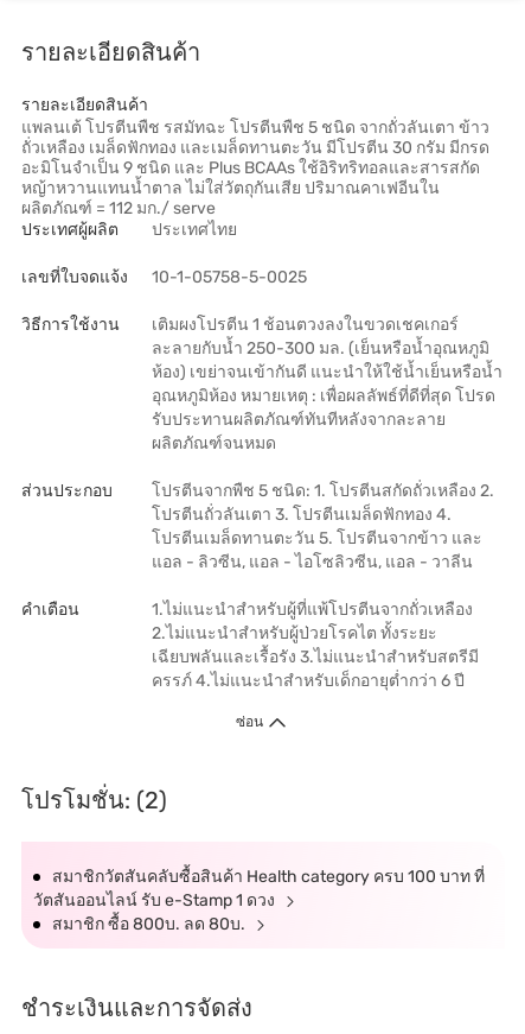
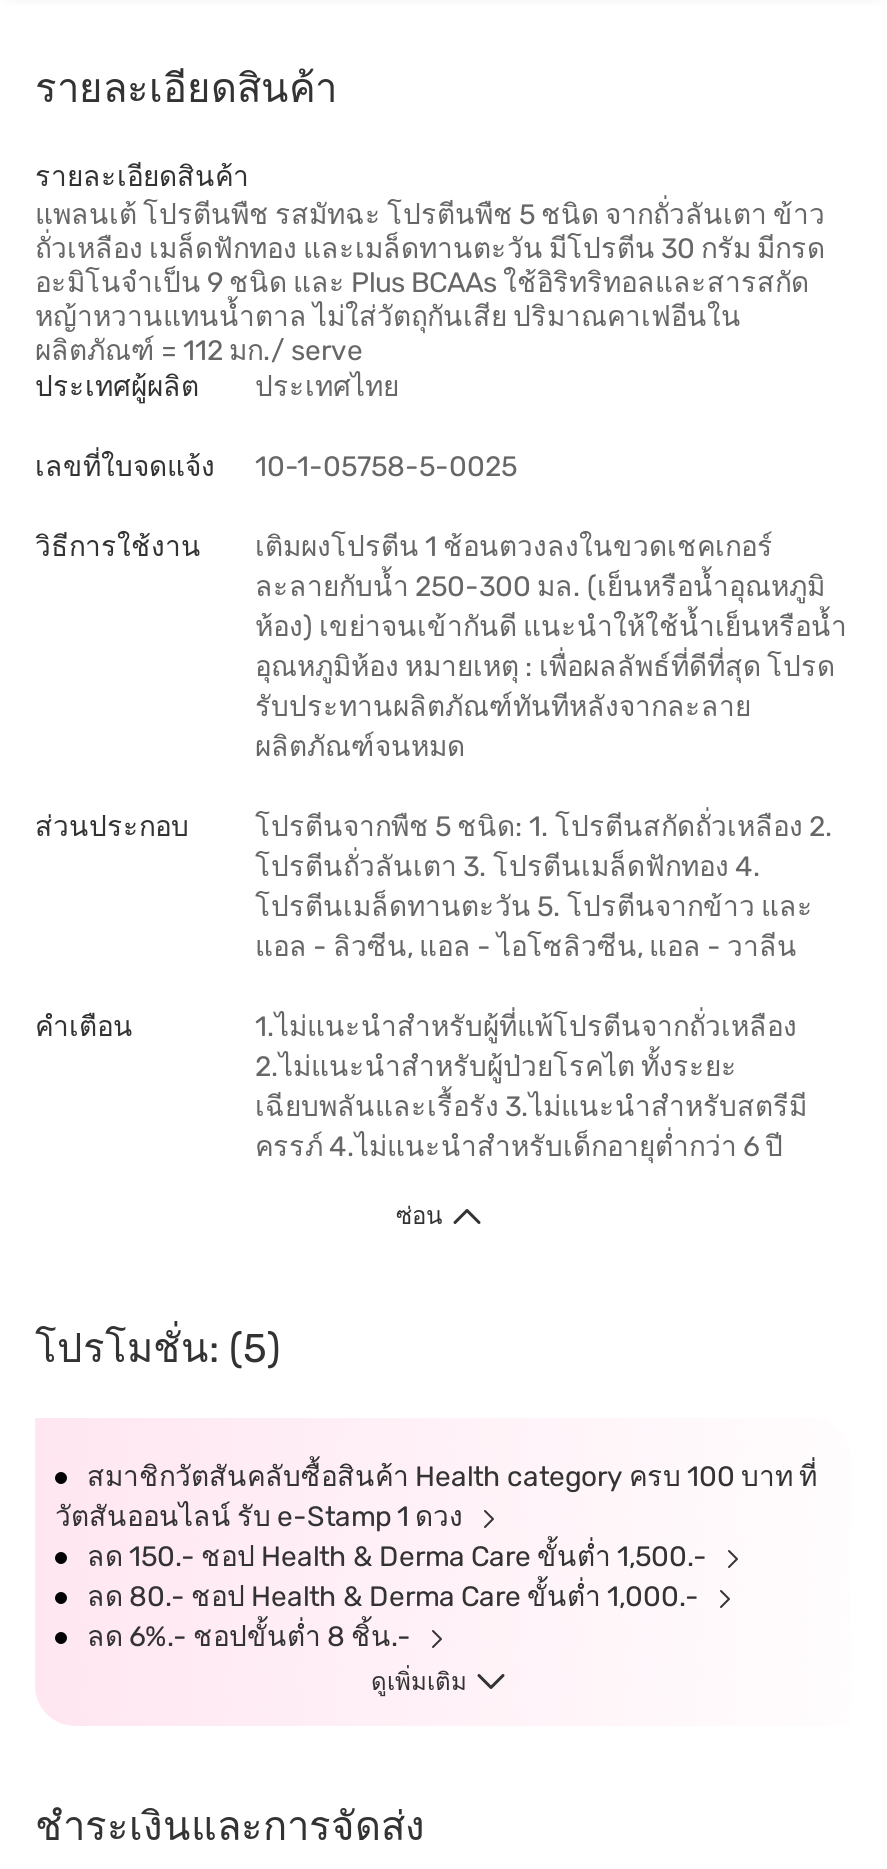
[21,786,167,814] โปรโมชั่น: (2) -> [35,1324,281,1372] โปรโมชั่น: (5)
[52,914,249,934] สมาชิก ซื้อ 800บ. ลด 80บ. -> [87,1540,713,1696] ลด 150.- ชอป Health & Derma Care ขั้นต่ำ 1,500.- | ลด 80.- ชอป Health & Derma Care ขั้นต่ำ 1,000.- | ลด 6%.- ชอปขั้นต่ำ 8 ชิ้น.- | ดูเพิ่มเติม

